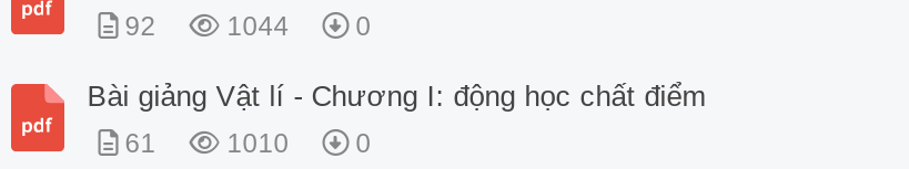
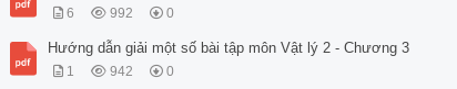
[125,11,289,42] 92 | 1044 -> [67,5,133,21] 6 | 992
[87,80,706,113] Bài giảng Vật lí - Chương I: động học chất điểm -> [48,40,410,56] Hướng dẫn giải một số bài tập môn Vật lý 2 - Chương 3
[125,128,289,159] 61 | 1010 -> [67,64,133,79] 1 | 942

